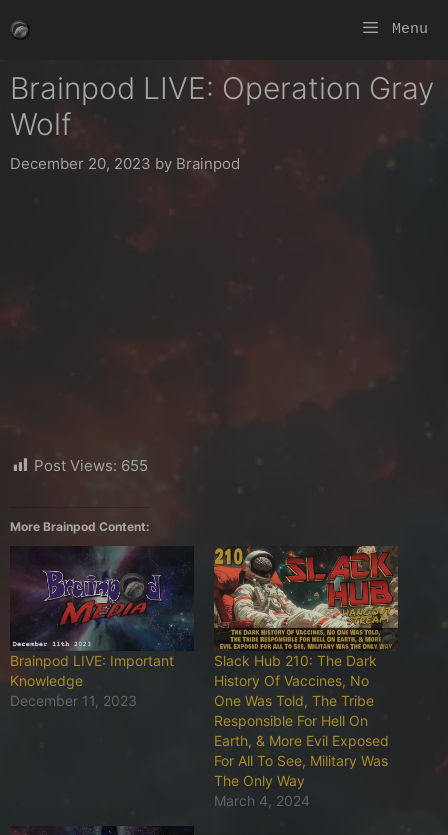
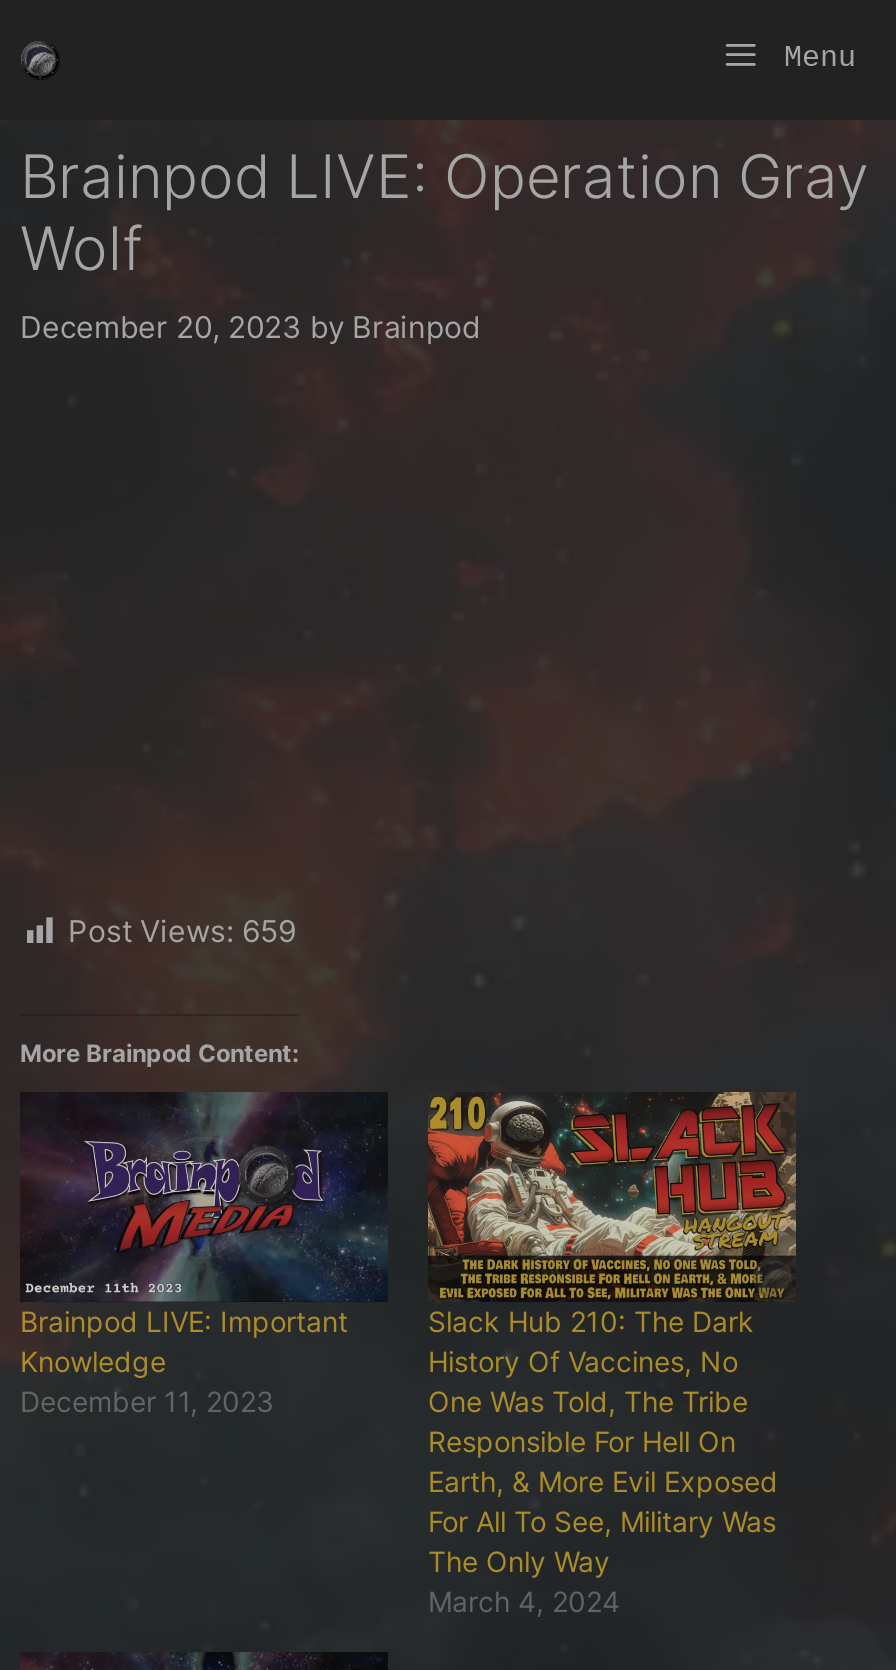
[34,456,148,475] Post Views: 655 -> [68,912,296,950] Post Views: 659

